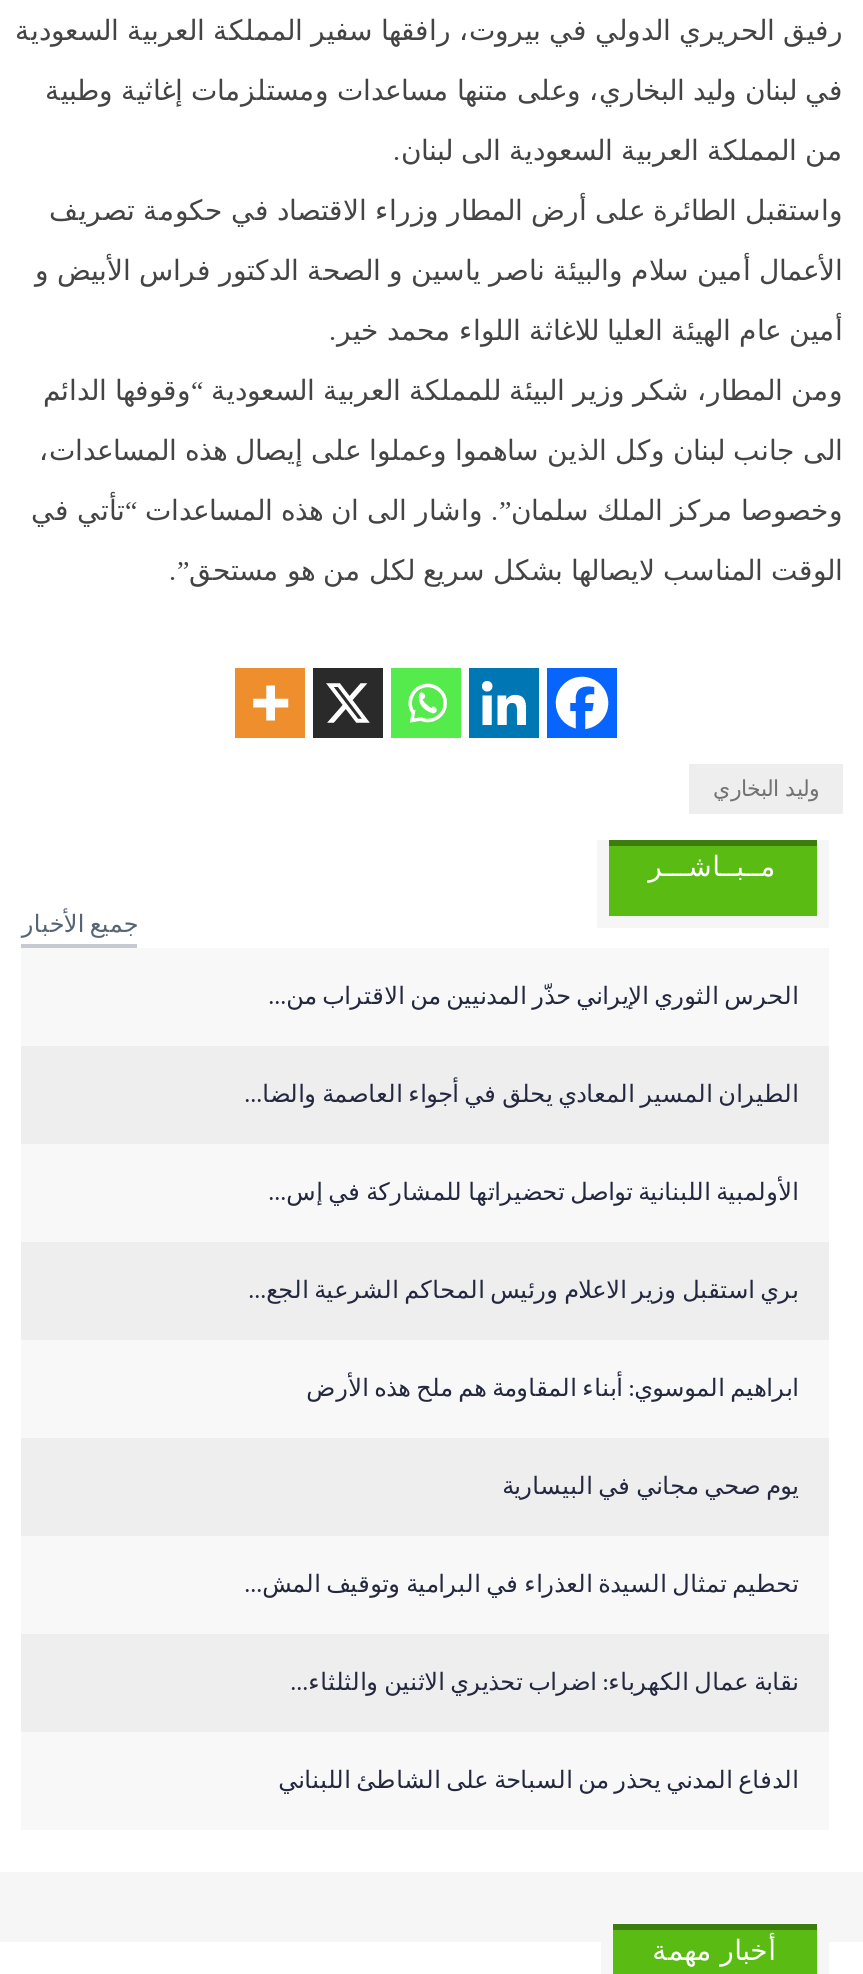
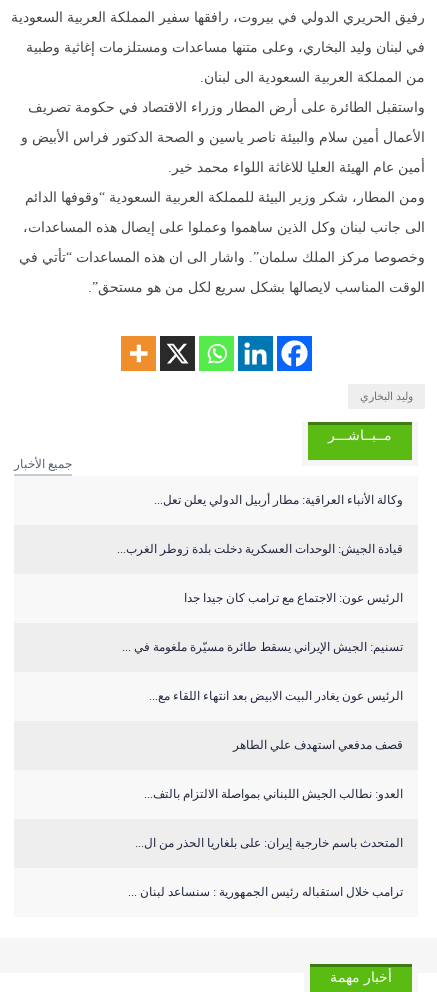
[268,982,798,1010] الحرس الثوري الإيراني حذّر المدنيين من الاقتراب من... -> [154,493,403,507] وكالة الأنباء العراقية: مطار أربيل الدولي يعلن تعل...
[244,1080,798,1108] الطيران المسير المعادي يحلق في أجواء العاصمة والضا... -> [117,542,403,556] قيادة الجيش: الوحدات العسكرية دخلت بلدة زوطر الغرب...
[268,1178,798,1206] الأولمبية اللبنانية تواصل تحضيراتها للمشاركة في إس... -> [184,591,403,605] الرئيس عون: الاجتماع مع ترامب كان جيدا جدا
[248,1276,798,1304] بري استقبل وزير الاعلام ورئيس المحاكم الشرعية الجع... -> [122,640,403,654] تسنيم: الجيش الإيراني يسقط طائرة مسيّرة ملغومة في ...
[306,1374,798,1402] ابراهيم الموسوي: أبناء المقاومة هم ملح هذه الأرض -> [149,689,403,703] الرئيس عون يغادر البيت الابيض بعد انتهاء اللقاء مع...
[502,1472,798,1500] يوم صحي مجاني في البيسارية -> [233,738,403,752] قصف مدفعي استهدف علي الطاهر
[244,1570,798,1598] تحطيم تمثال السيدة العذراء في البرامية وتوقيف المش... -> [144,787,403,801] العدو: نطالب الجيش اللبناني بمواصلة الالتزام بالتف...
[290,1668,798,1696] نقابة عمال الكهرباء: اضراب تحذيري الاثنين والثلثاء... -> [135,836,403,850] المتحدث باسم خارجية إيران: على بلغاريا الحذر من ال...
[278,1766,798,1794] الدفاع المدني يحذر من السباحة على الشاطئ اللبناني -> [128,885,403,899] ترامب خلال استقباله رئيس الجمهورية : سنساعد لبنان ...

